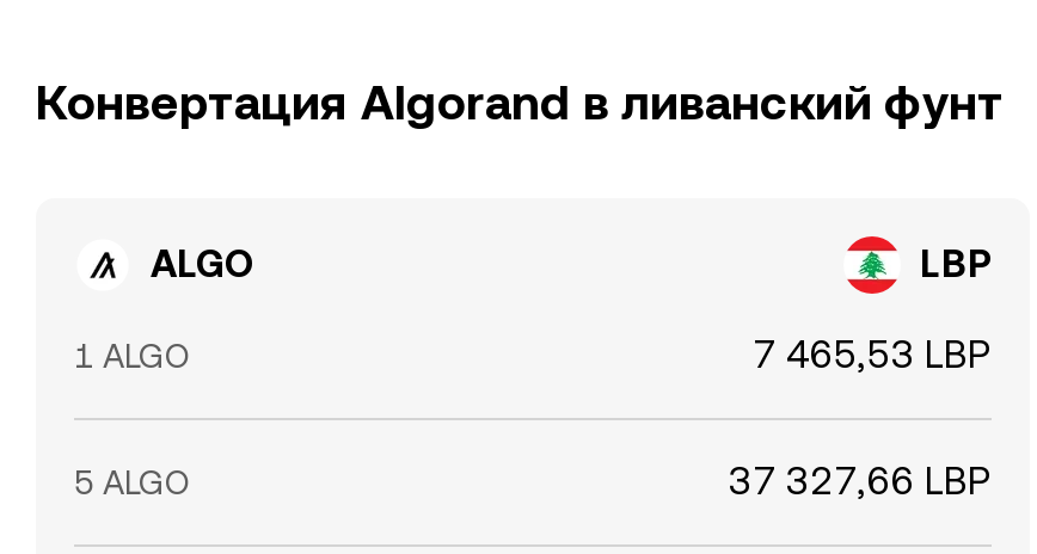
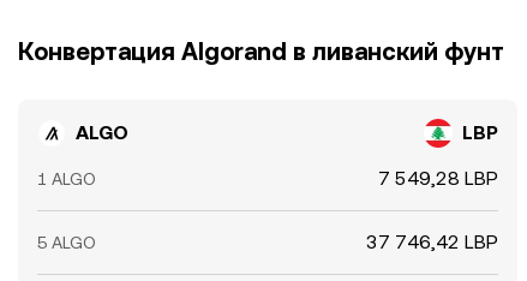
[753,332,992,377] 7 465,53 LBP -> [378,167,498,190] 7 549,28 LBP
[729,458,992,504] 37 327,66 LBP -> [366,231,498,253] 37 746,42 LBP

